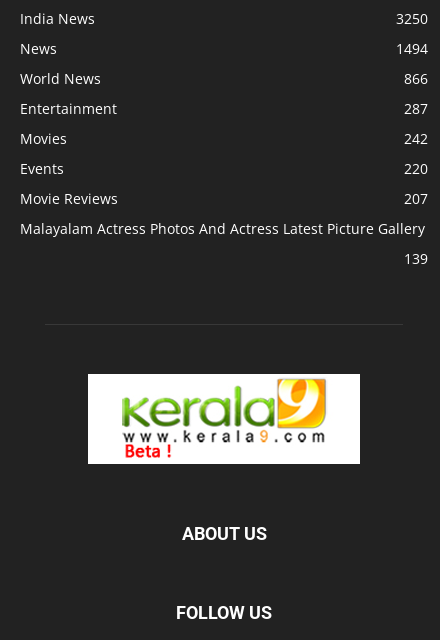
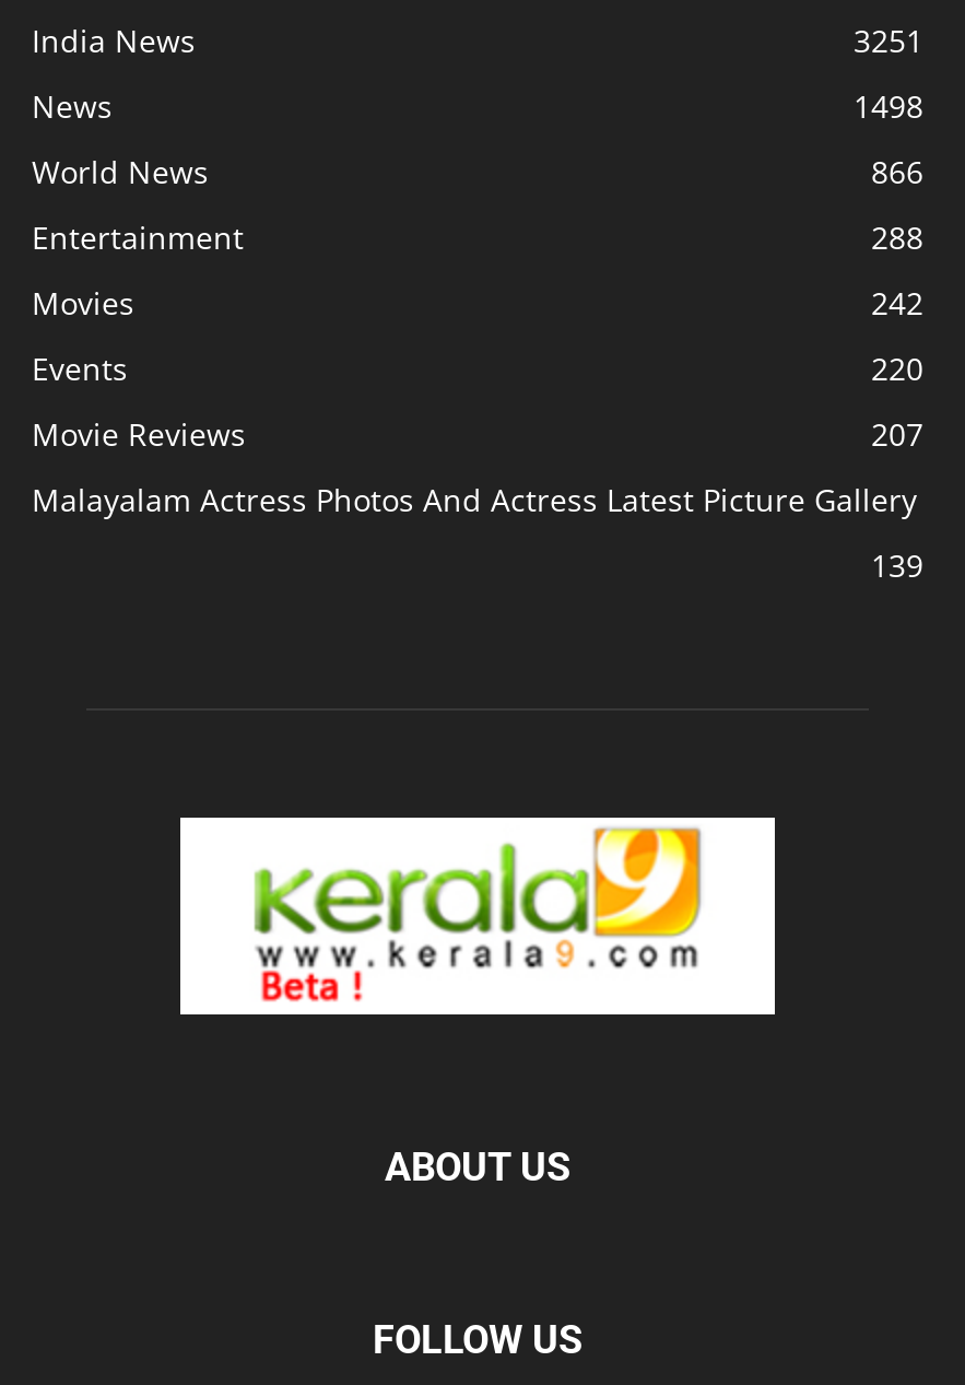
[396,9,428,28] 3250 -> [854,20,923,61] 3251
[396,39,428,58] 1494 -> [854,85,923,127] 1498
[404,99,428,118] 287 -> [871,216,923,258] 288

